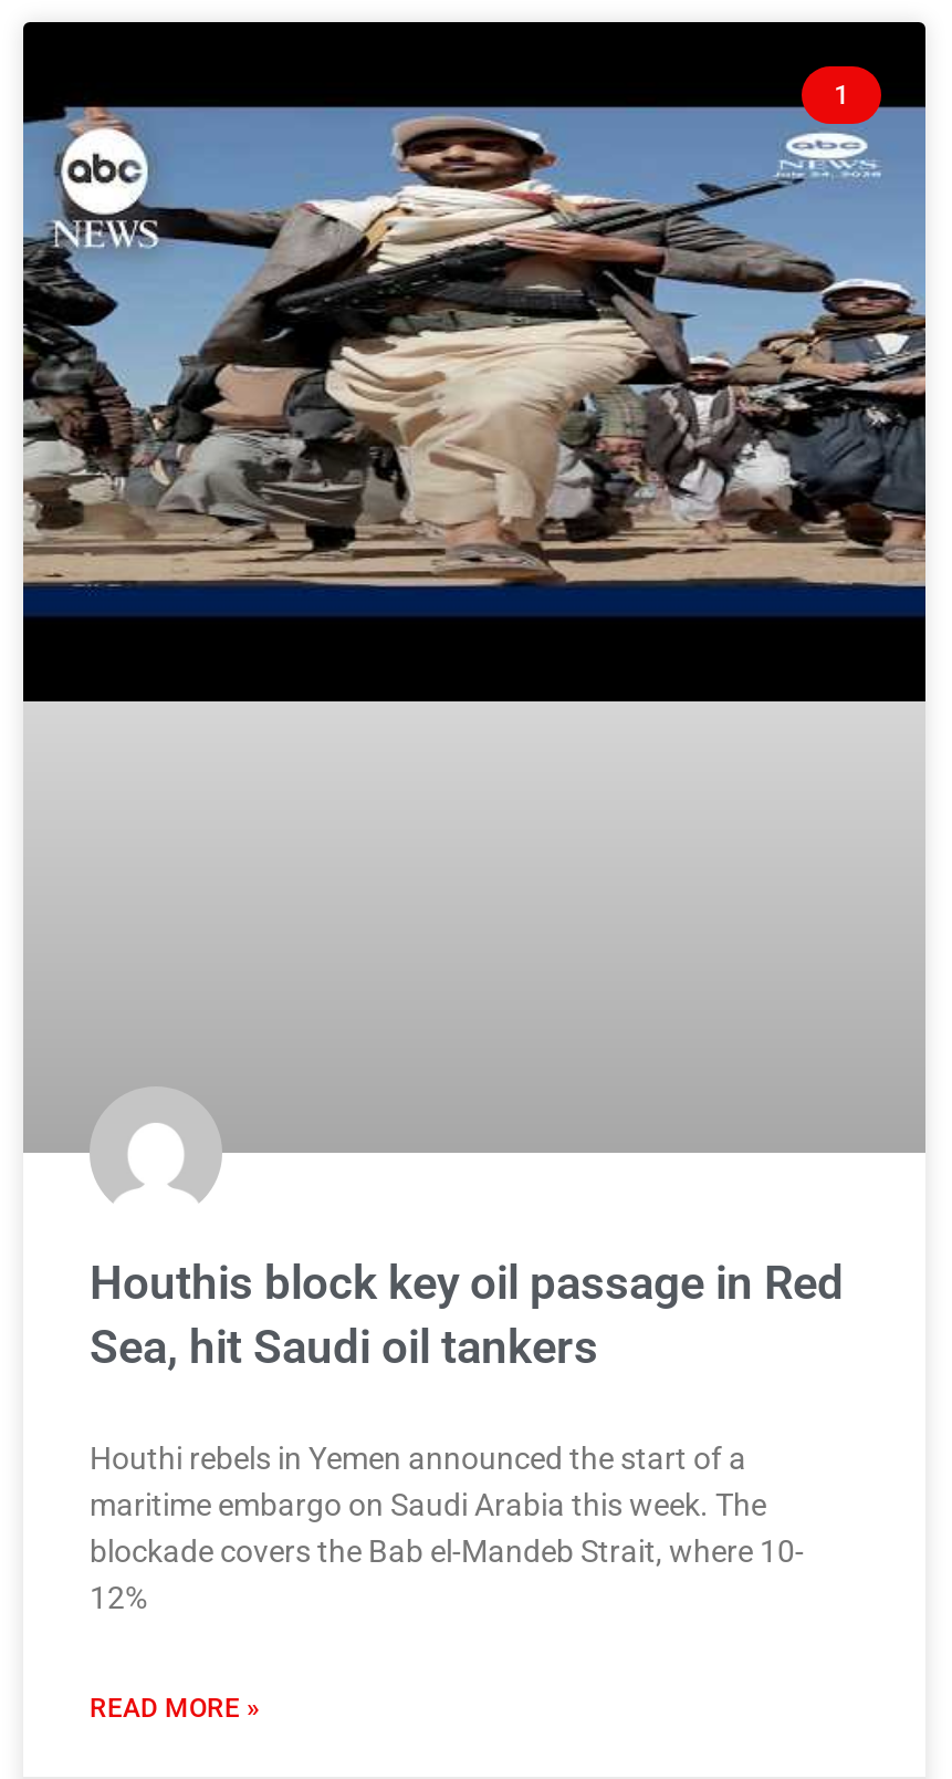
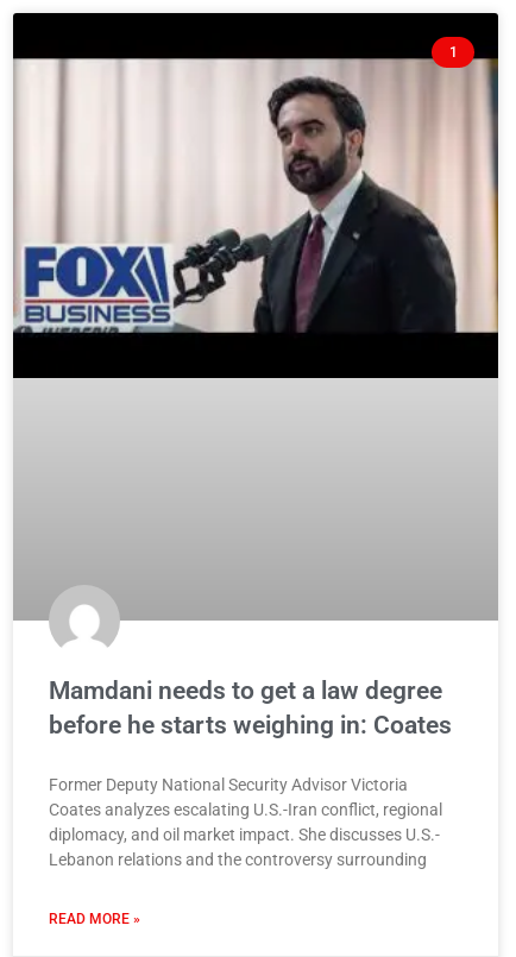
[21,104,928,617] [image] -> [13,57,499,334] [image]
[90,1256,844,1373] Houthis block key oil passage in Red | Sea, hit Saudi oil tankers -> [49,676,452,739] Mamdani needs to get a law degree | before he starts weighing in: Coates
[90,1439,804,1614] Houthi rebels in Yemen announced the start of a | maritime embargo on Saudi Arabia this week. The | blockade covers the Bab el-Mandeb Strait, where 10- | 12% -> [49,775,442,868] Former Deputy National Security Advisor Victoria | Coates analyzes escalating U.S.-Iran conflict, regional | diplomacy, and oil market impact. She discusses U.S.- | Lebanon relations and the controversy surrounding

